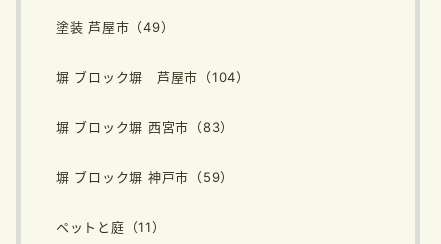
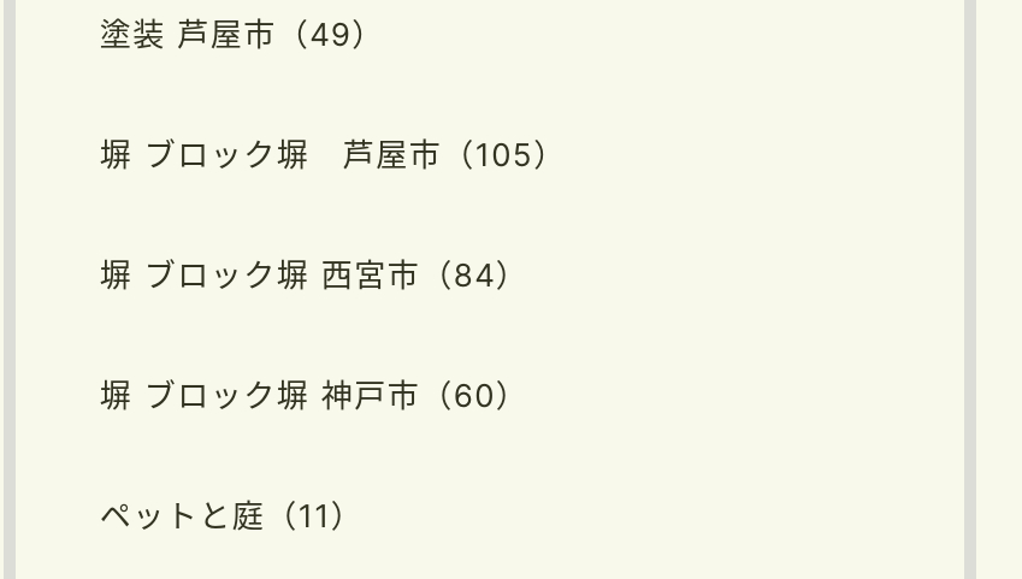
[56,69,250,85] 塀 ブロック塀 芦屋市（104） -> [100,135,567,174] 塀 ブロック塀 芦屋市（105）
[56,119,234,135] 塀 ブロック塀 西宮市（83） -> [100,255,529,294] 塀 ブロック塀 西宮市（84）
[56,169,234,185] 塀 ブロック塀 神戸市（59） -> [100,376,529,414] 塀 ブロック塀 神戸市（60）

